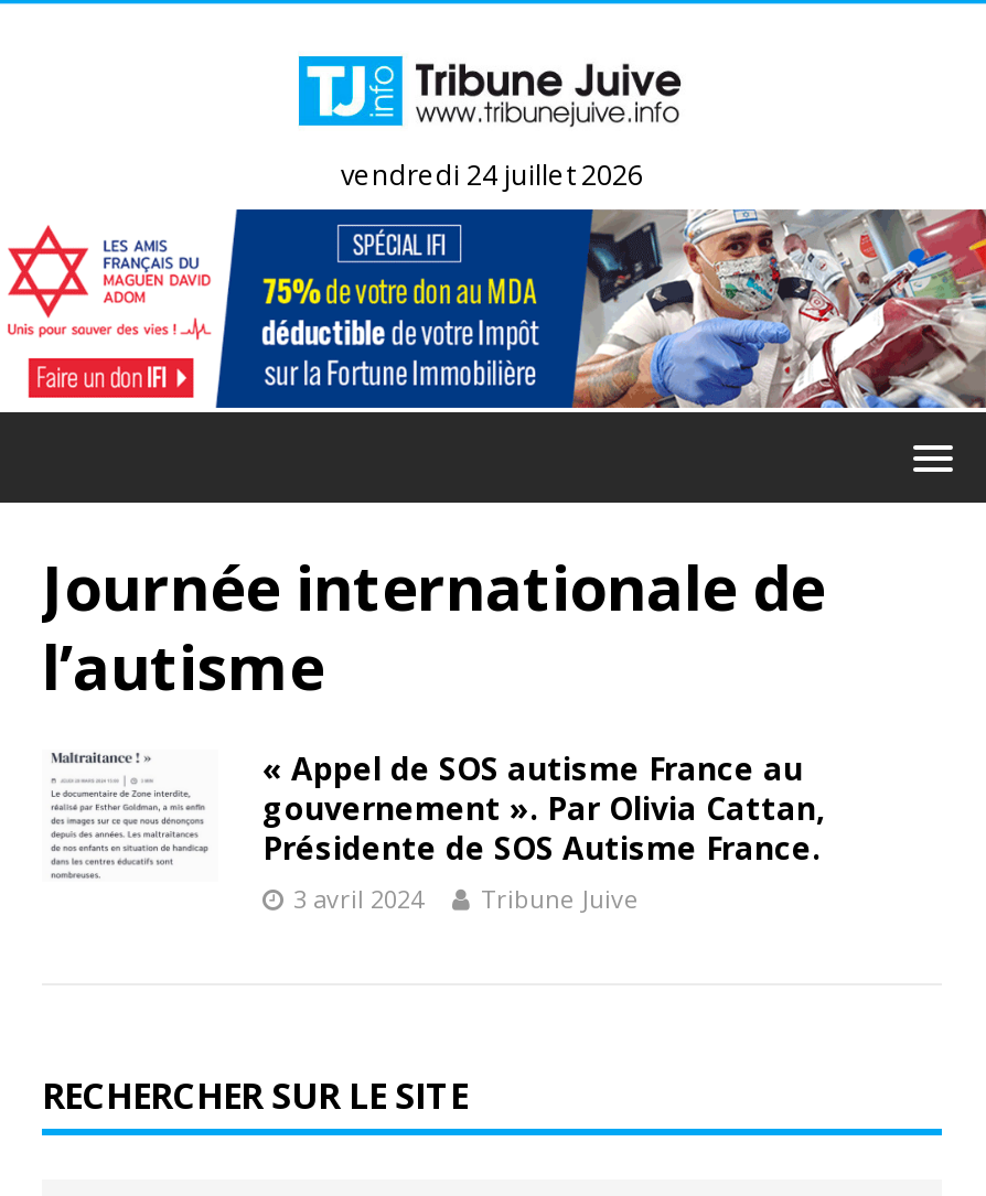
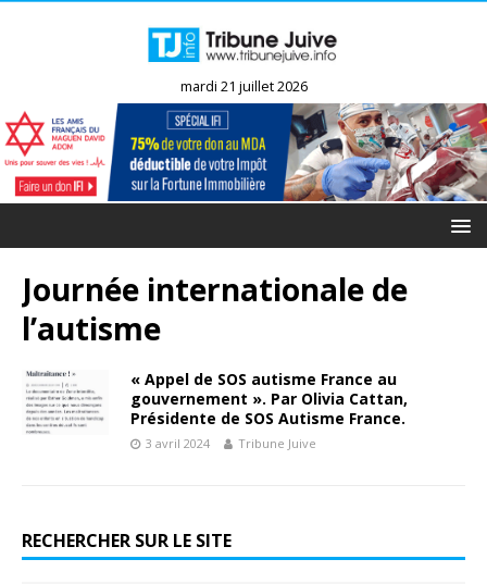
[341,158,643,195] vendredi 24 juillet 2026 -> [180,78,307,96] mardi 21 juillet 2026

